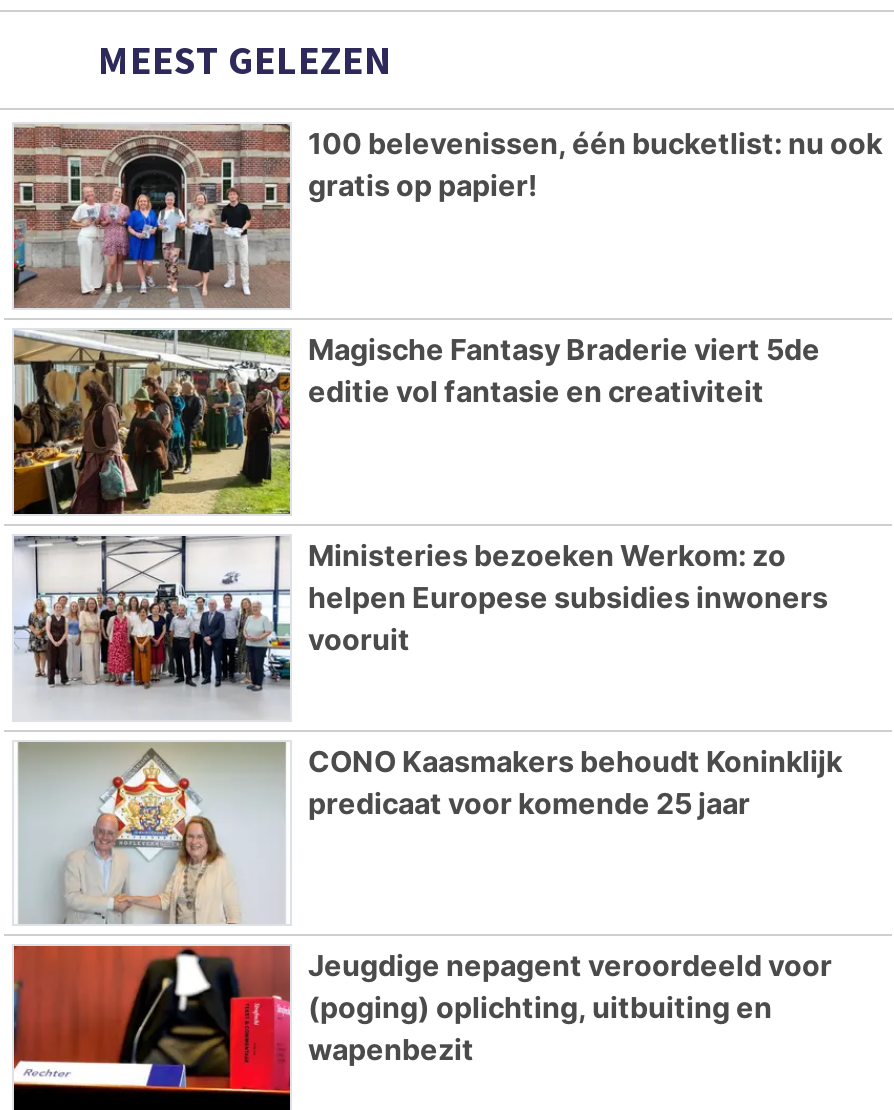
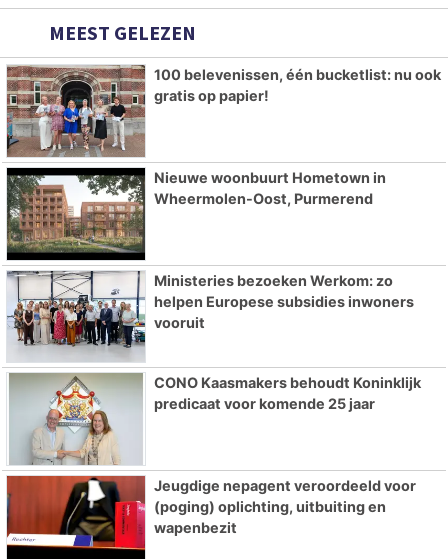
[12,329,820,517] [image] | Magische Fantasy Braderie viert 5de | editie vol fantasie en creativiteit -> [6,167,386,261] [image] | Nieuwe woonbuurt Hometown in | Wheermolen-Oost, Purmerend

